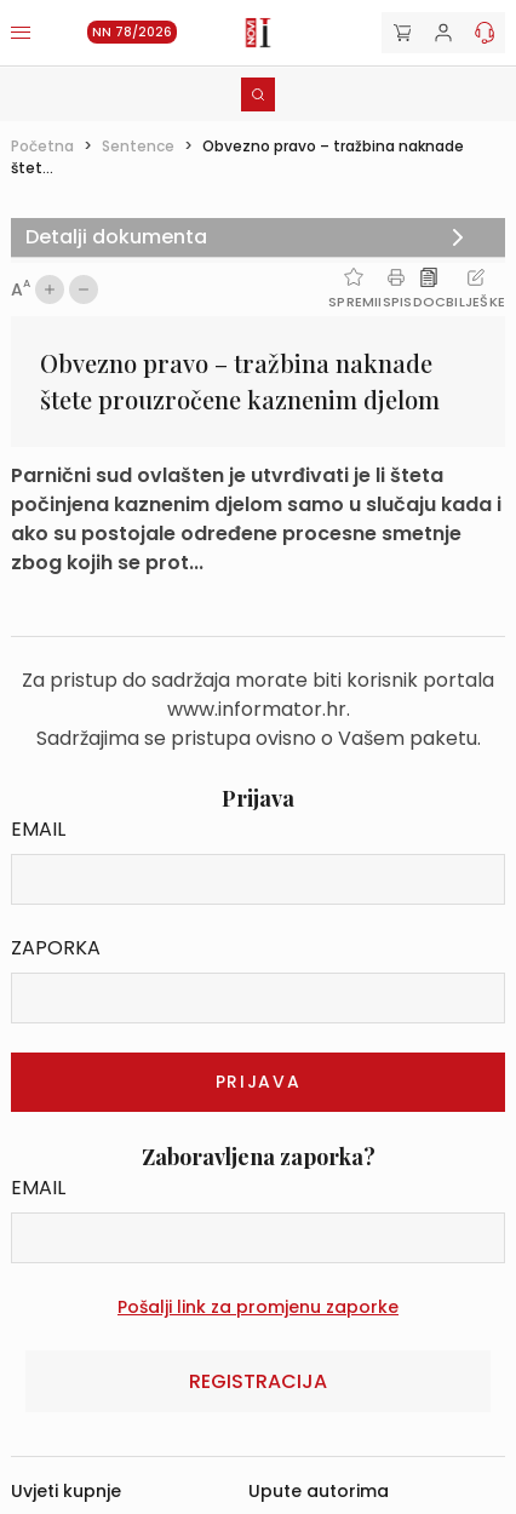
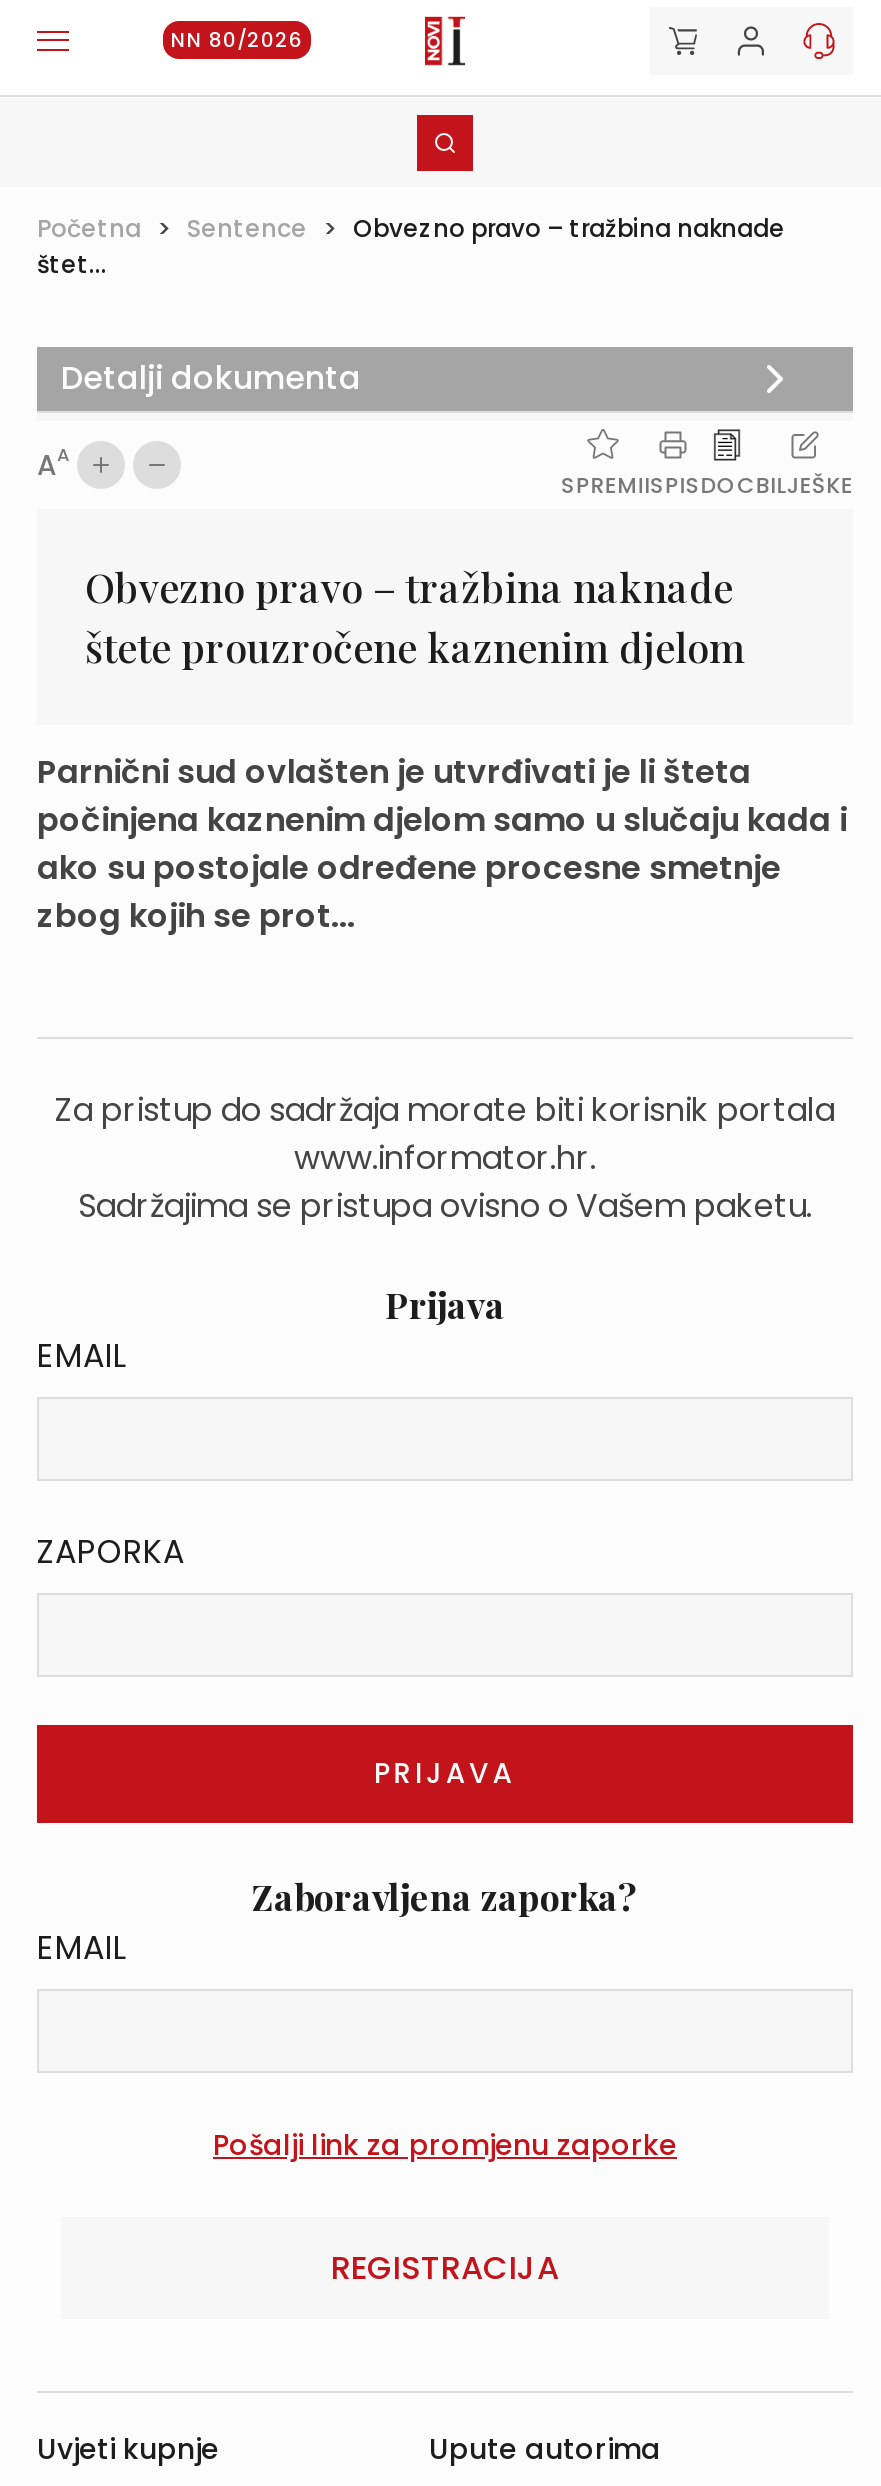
[92,23,172,41] NN 78/2026 -> [171,25,303,55] NN 80/2026

